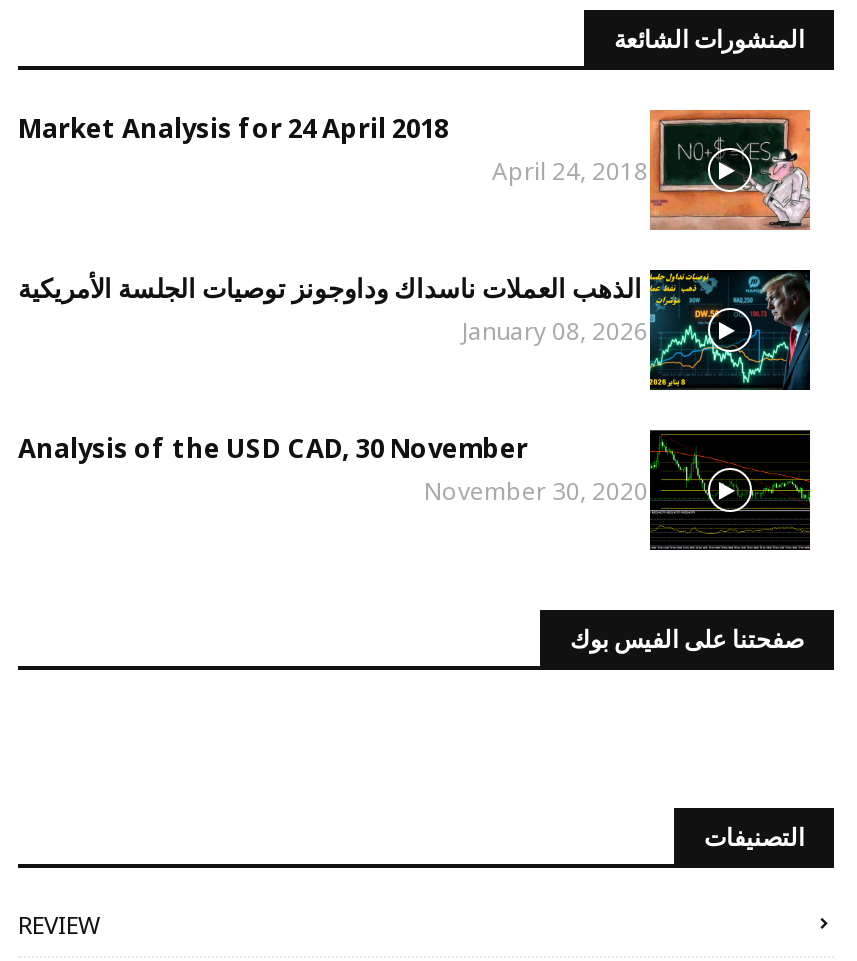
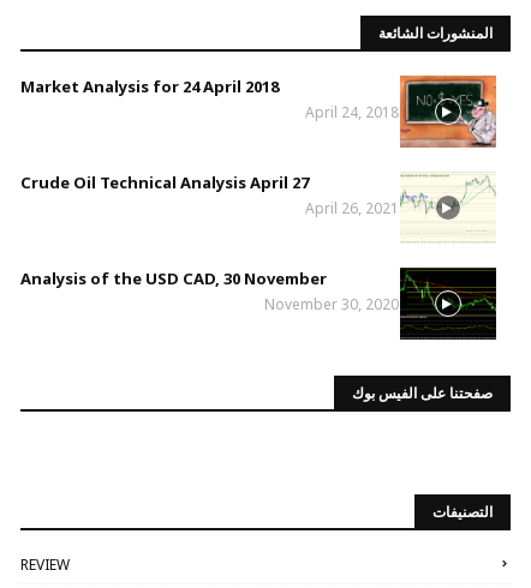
[18,268,812,392] [image] | الذهب العملات ناسداك وداوجونز توصيات الجلسة الأمريكية | January 08, 2026 -> [20,171,496,244] [image] | Crude Oil Technical Analysis April 27 | April 26, 2021

